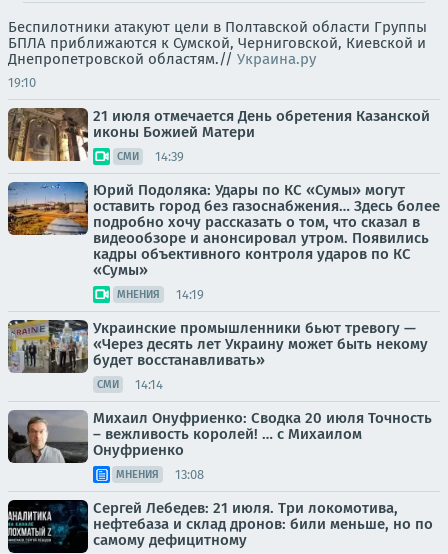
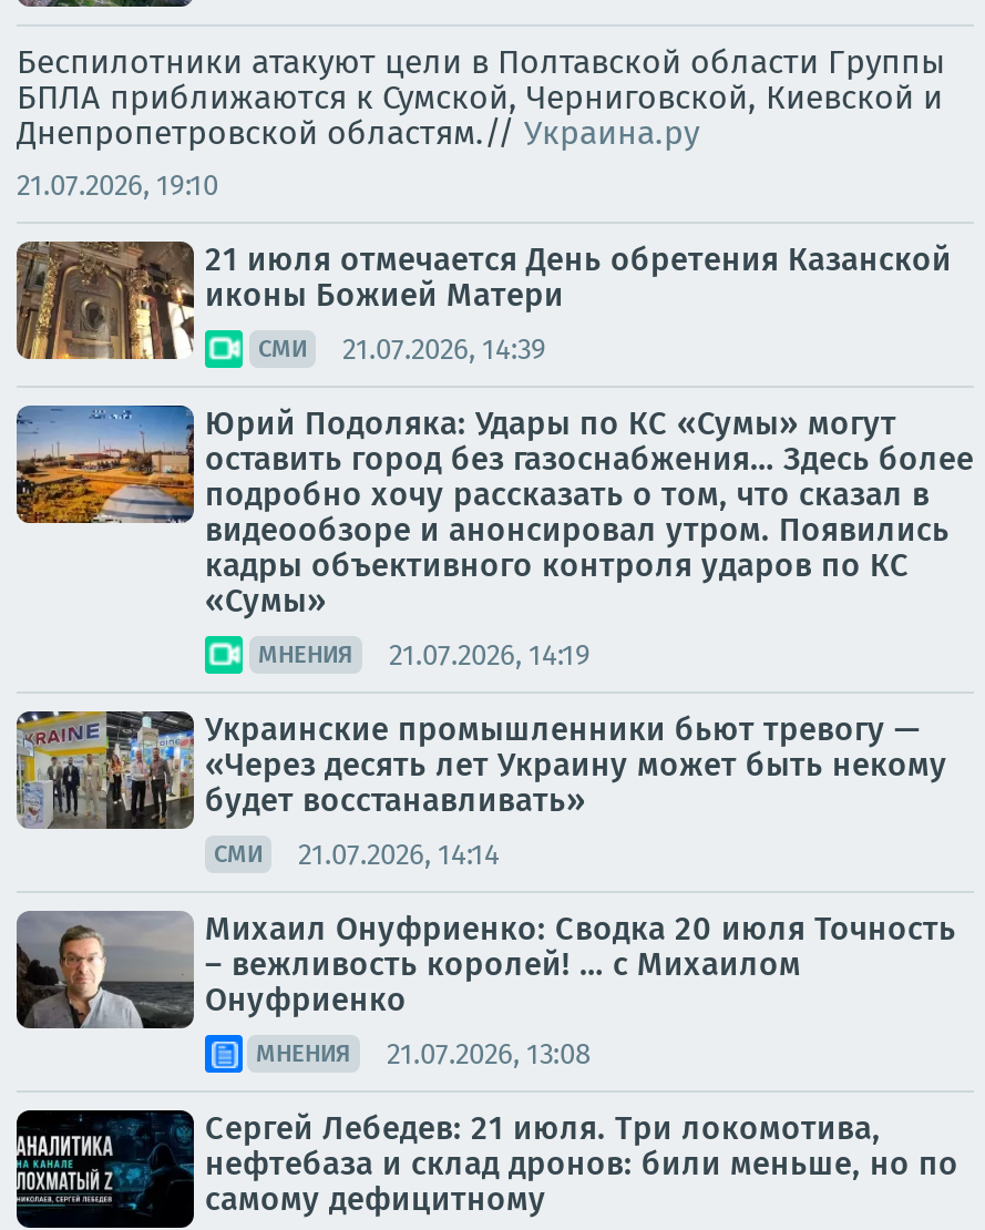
[8,75,36,90] 19:10 -> [17,168,218,202] 21.07.2026, 19:10
[117,148,184,163] СМИ 14:39 -> [258,331,546,365] СМИ 21.07.2026, 14:39
[117,286,204,301] МНЕНИЯ 14:19 -> [258,637,591,670] МНЕНИЯ 21.07.2026, 14:19
[97,376,163,391] СМИ 14:14 -> [214,837,500,870] СМИ 21.07.2026, 14:14
[116,466,204,481] МНЕНИЯ 13:08 -> [256,1036,591,1069] МНЕНИЯ 21.07.2026, 13:08

